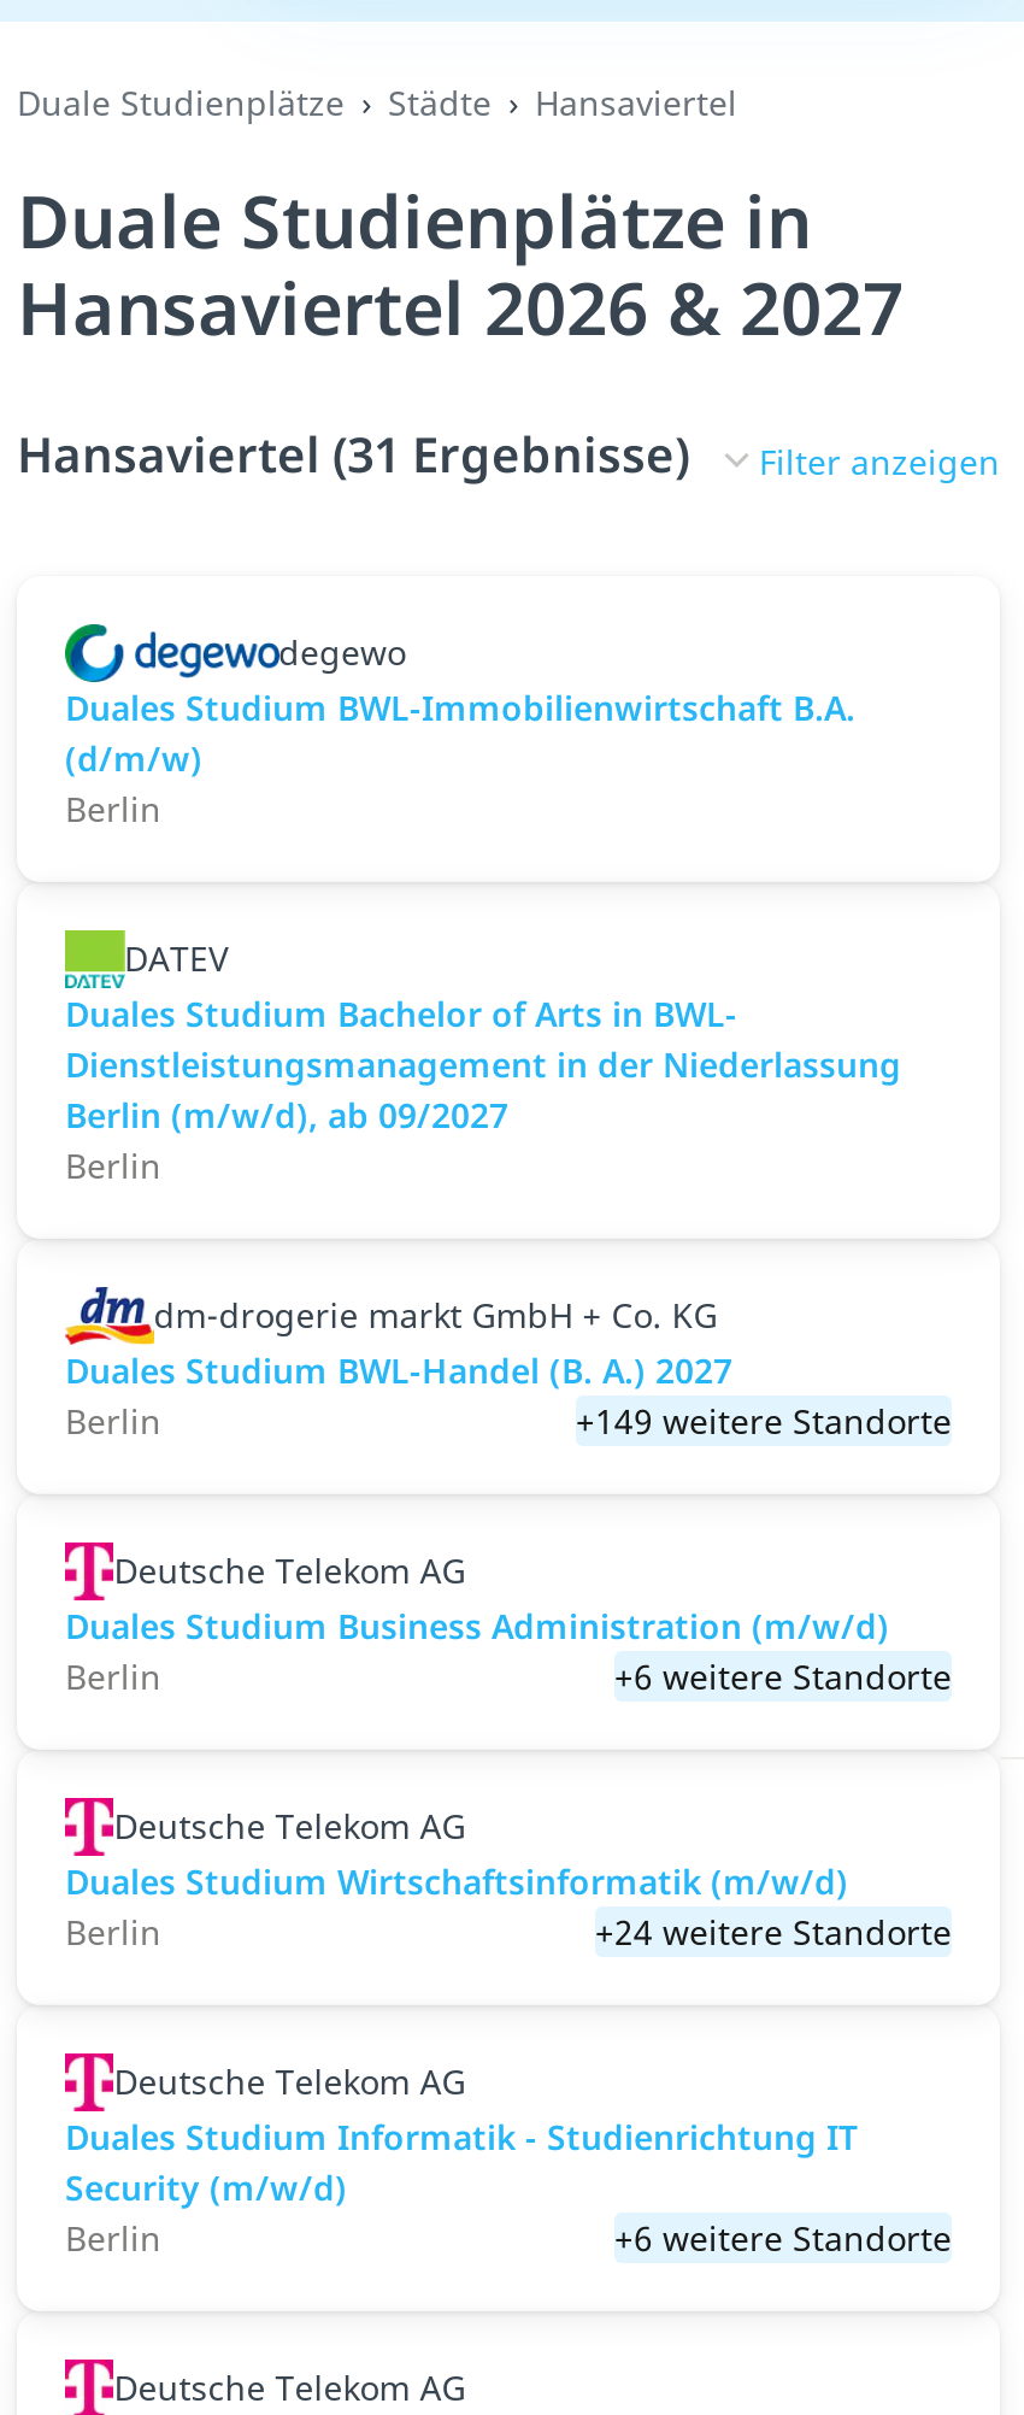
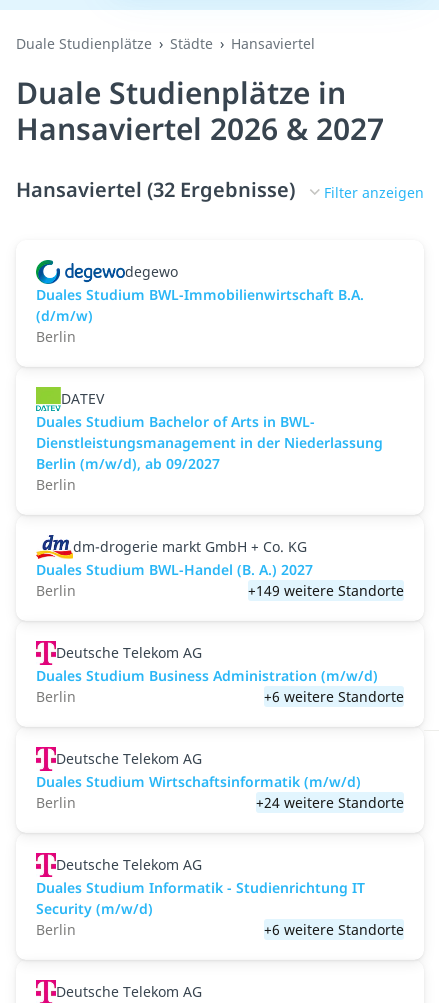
[17,422,689,487] Hansaviertel (31 Ergebnisse) -> [16,176,295,203] Hansaviertel (32 Ergebnisse)

